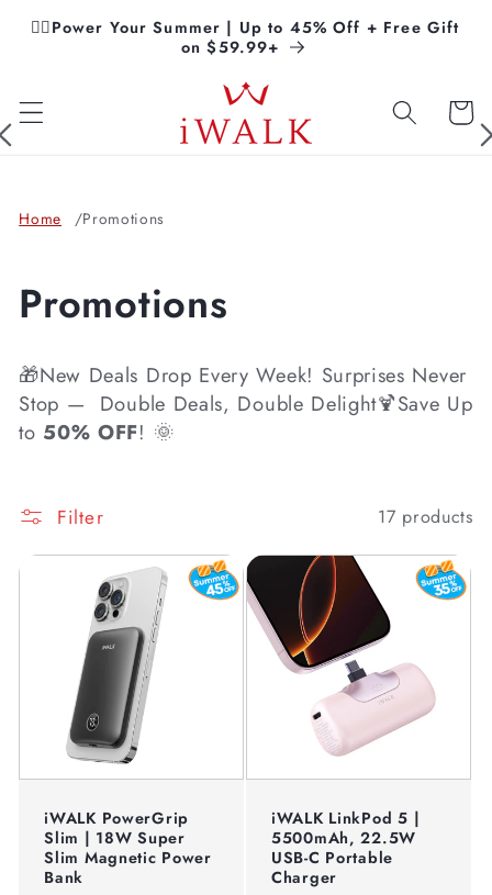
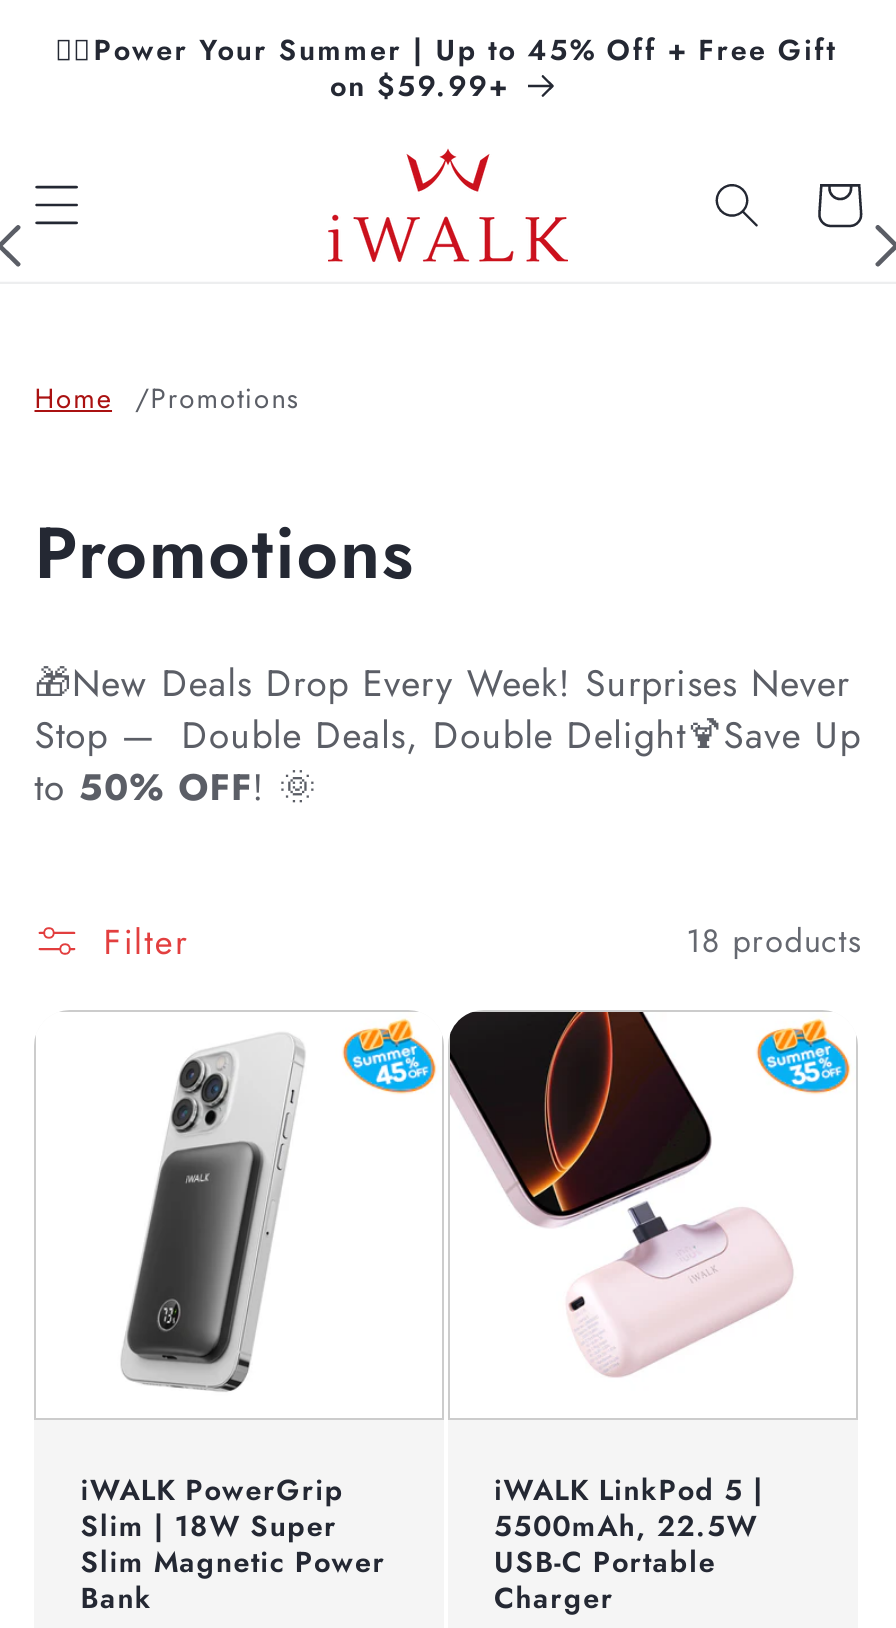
[378,504,473,530] 17 products -> [686,918,862,964] 18 products

